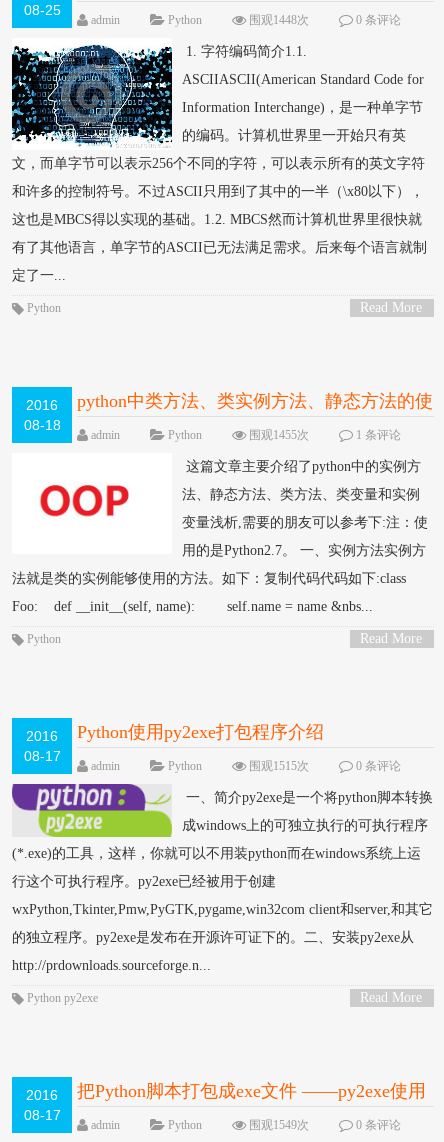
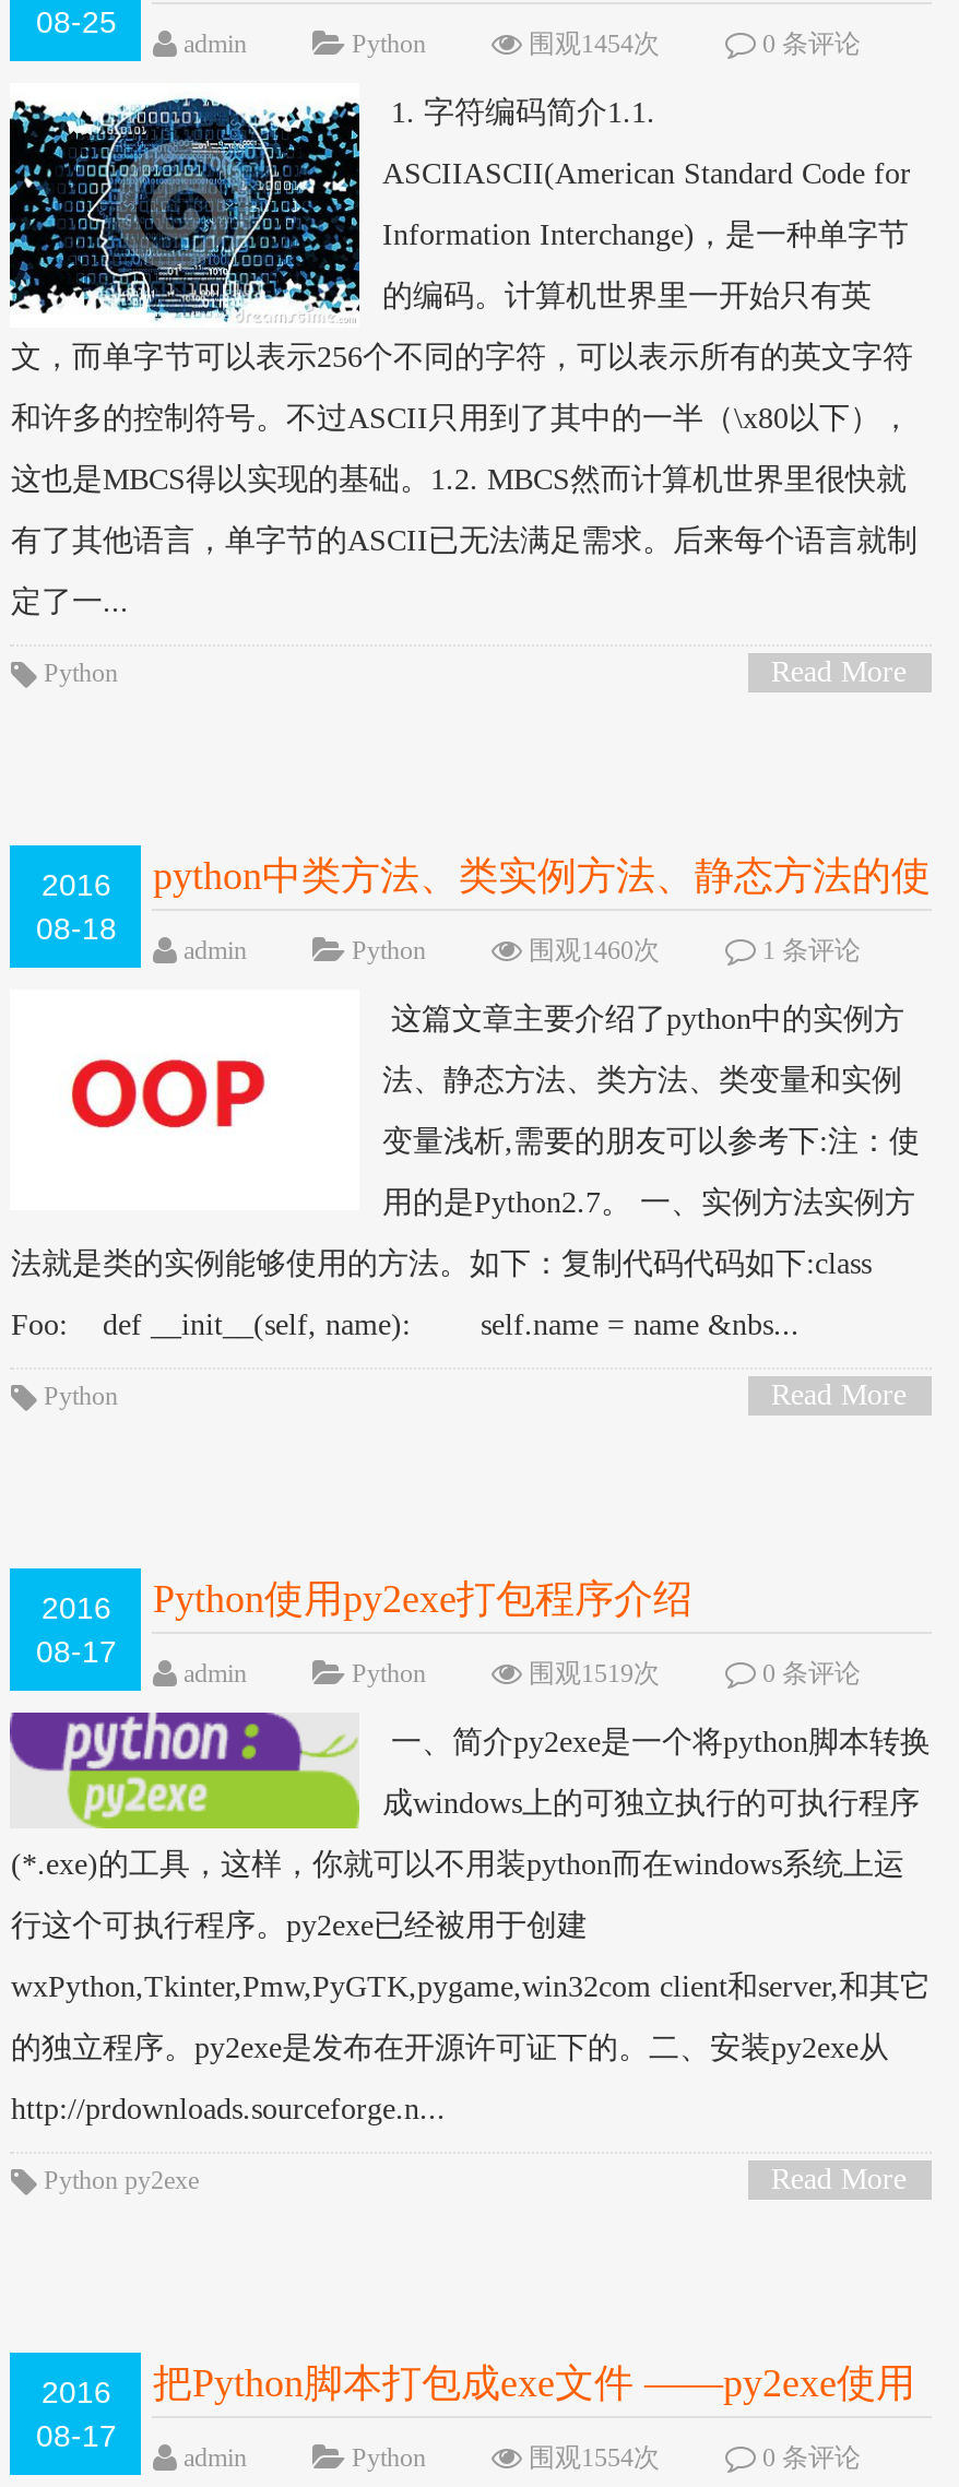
[246,13,309,27] 围观1448次 -> [522,29,660,59] 围观1454次
[246,428,309,442] 围观1455次 -> [522,935,660,966] 围观1460次
[246,759,309,773] 围观1515次 -> [522,1658,660,1689] 围观1519次
[246,1118,309,1132] 围观1549次 -> [522,2442,660,2473] 围观1554次

